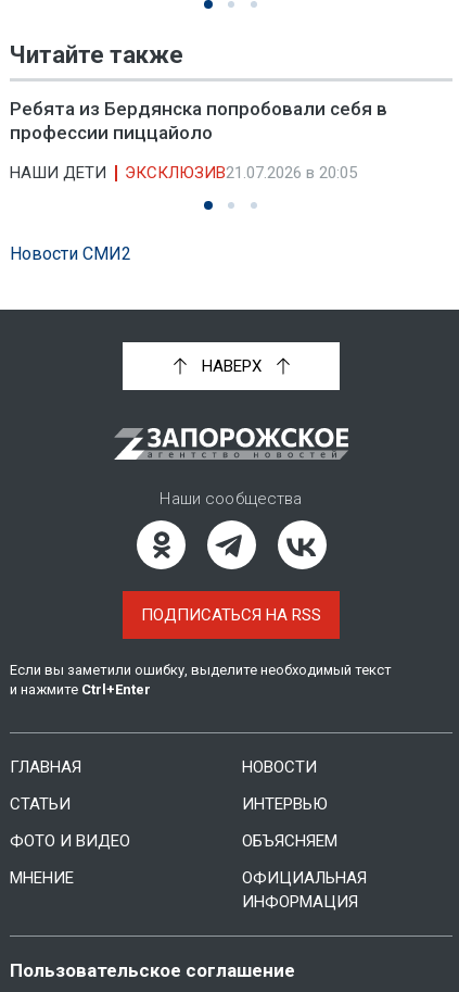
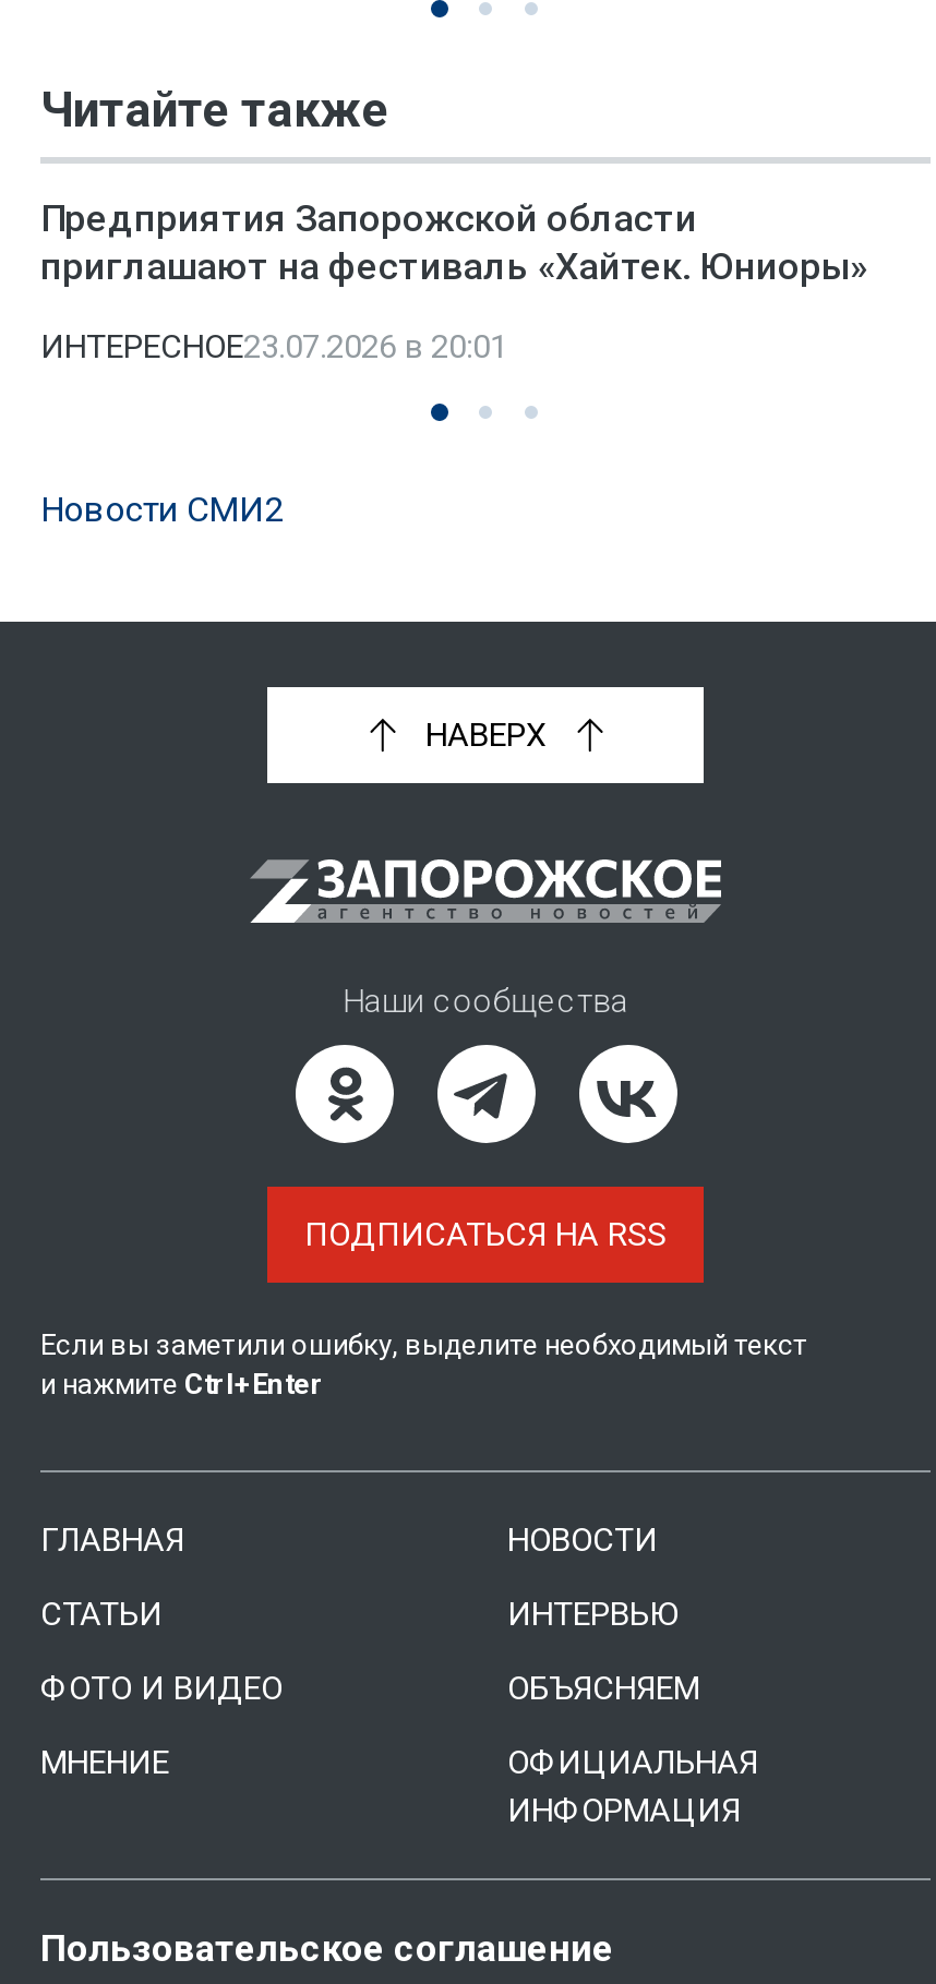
[10,98,387,143] Ребята из Бердянска попробовали себя в | профессии пиццайоло -> [40,196,867,288] Предприятия Запорожской области | приглашают на фестиваль «Хайтек. Юниоры»
[10,163,357,183] НАШИ ДЕТИ | ЭКСКЛЮЗИВ21.07.2026 в 20:05 -> [40,327,507,366] ИНТЕРЕСНОЕ23.07.2026 в 20:01

